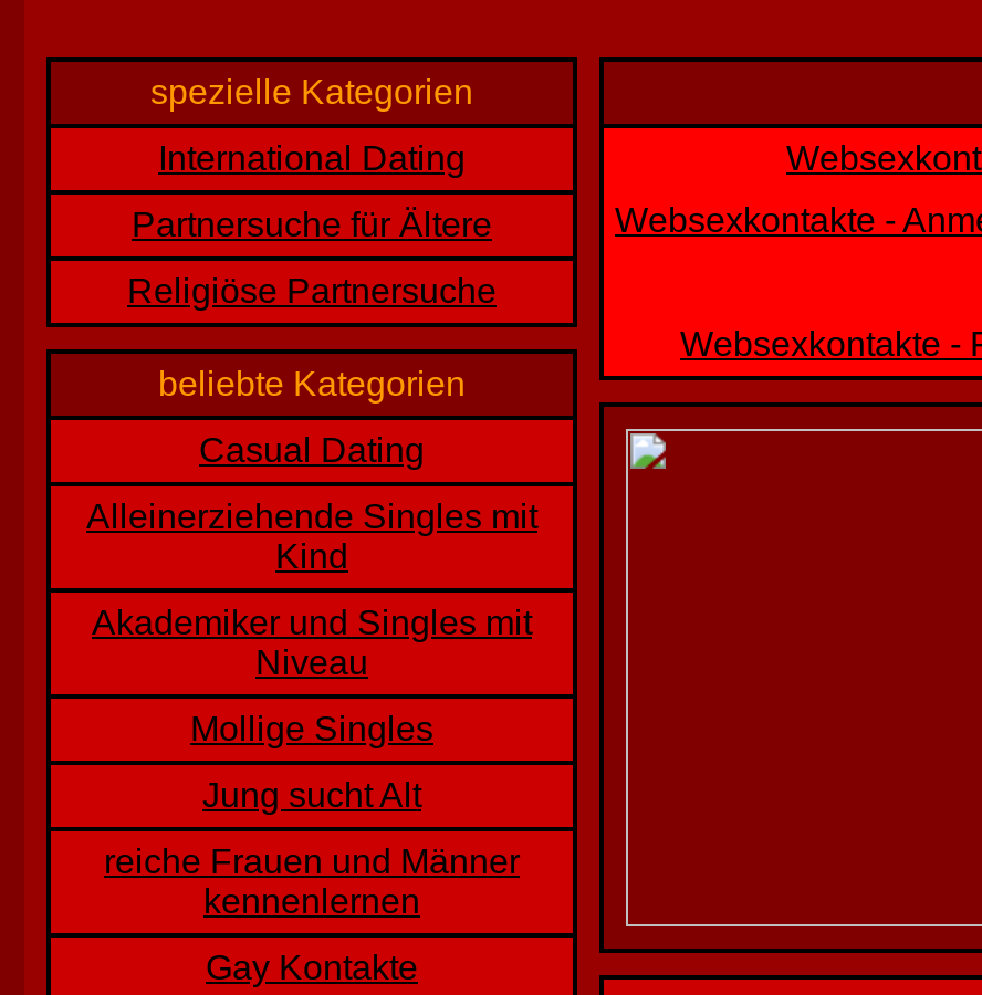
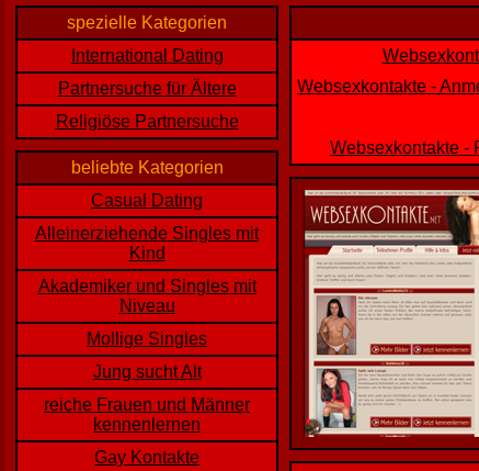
none -> [303,190,476,437] [image]

